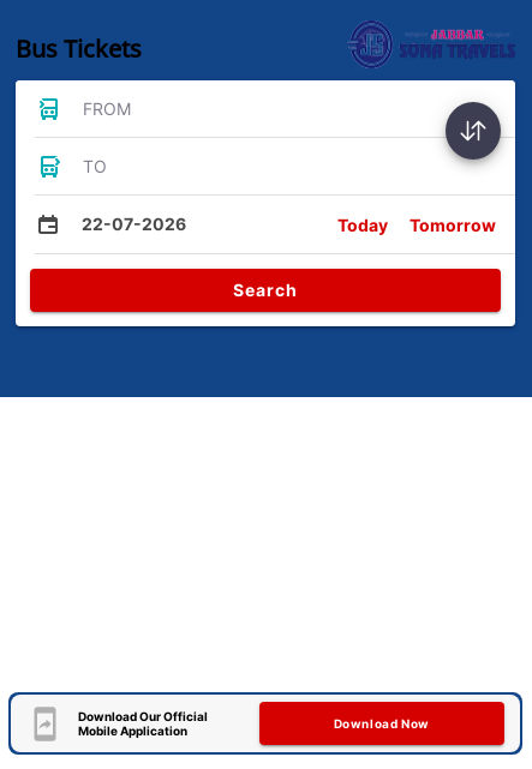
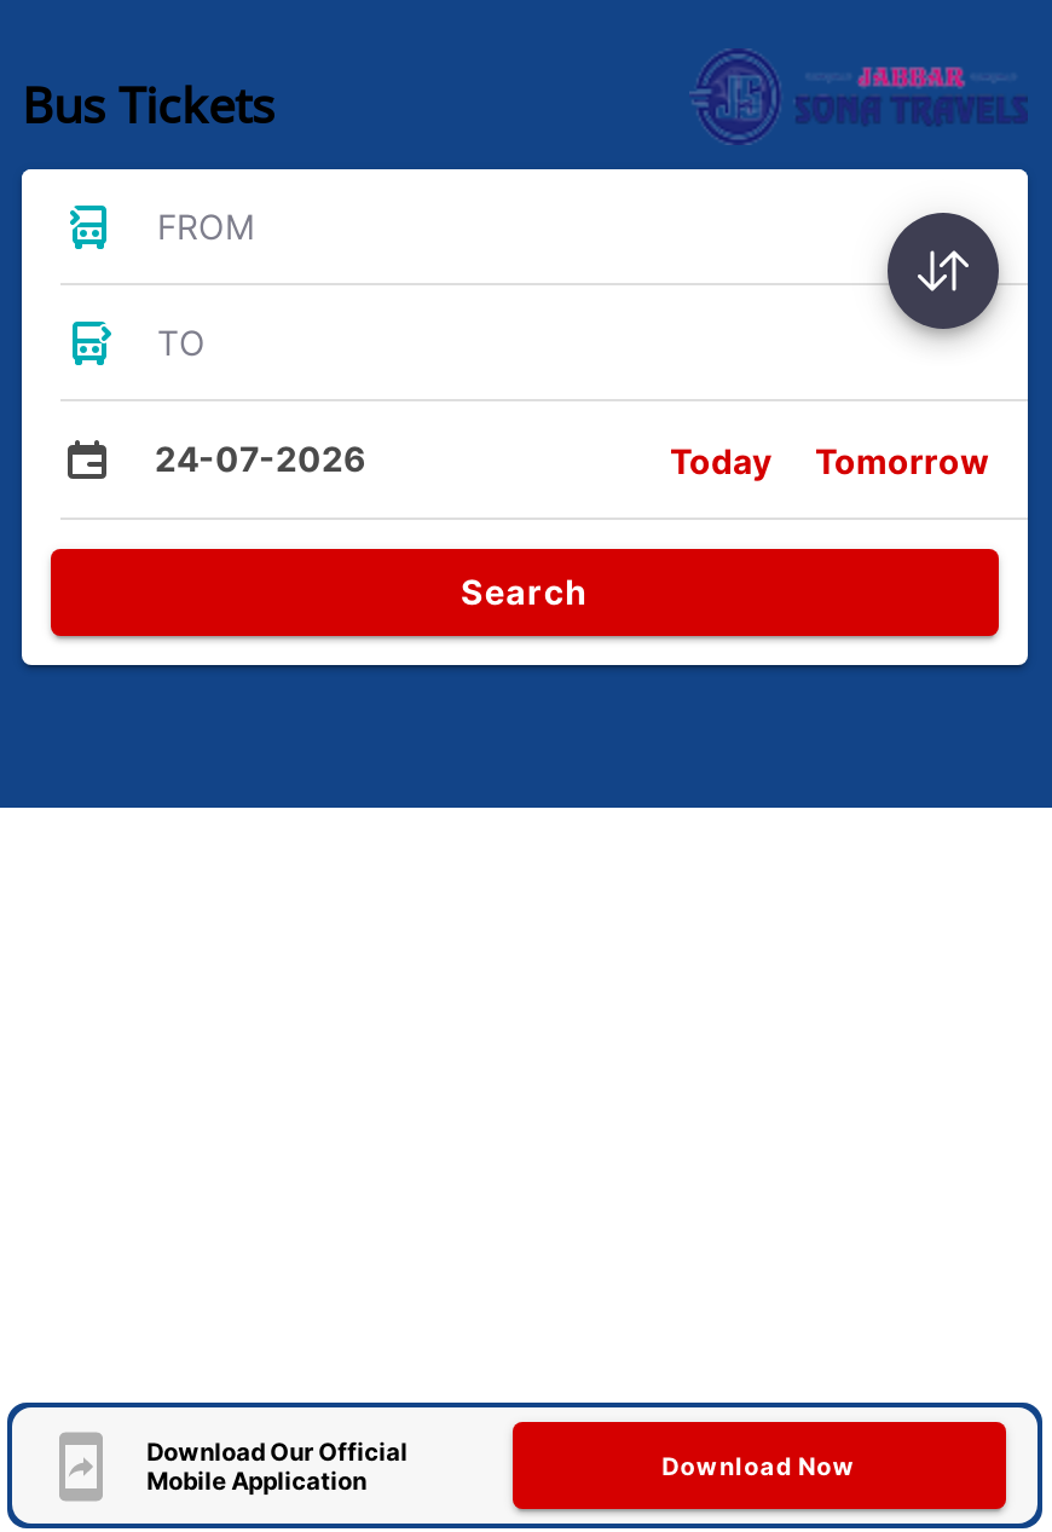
[82,214,186,234] 22-07-2026 -> [155,438,365,479] 24-07-2026

